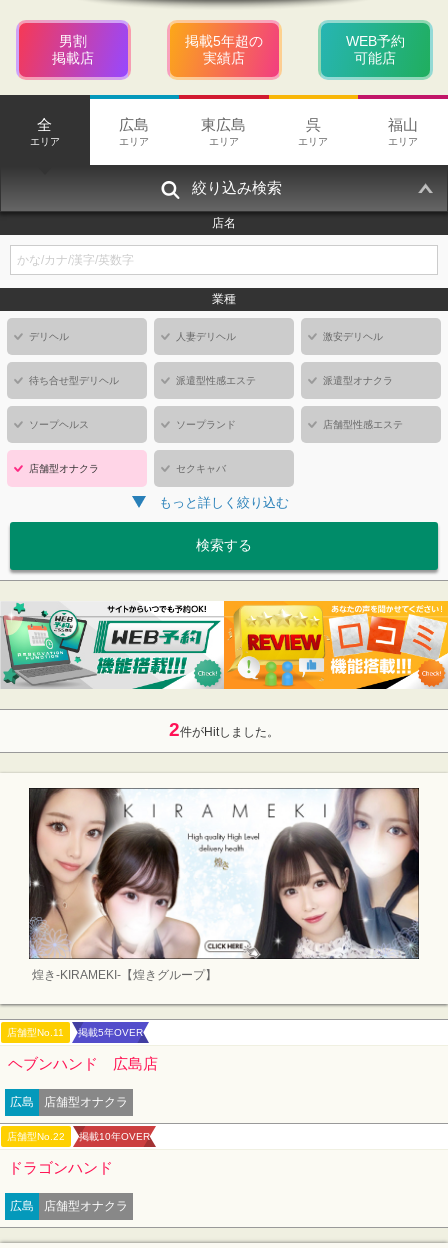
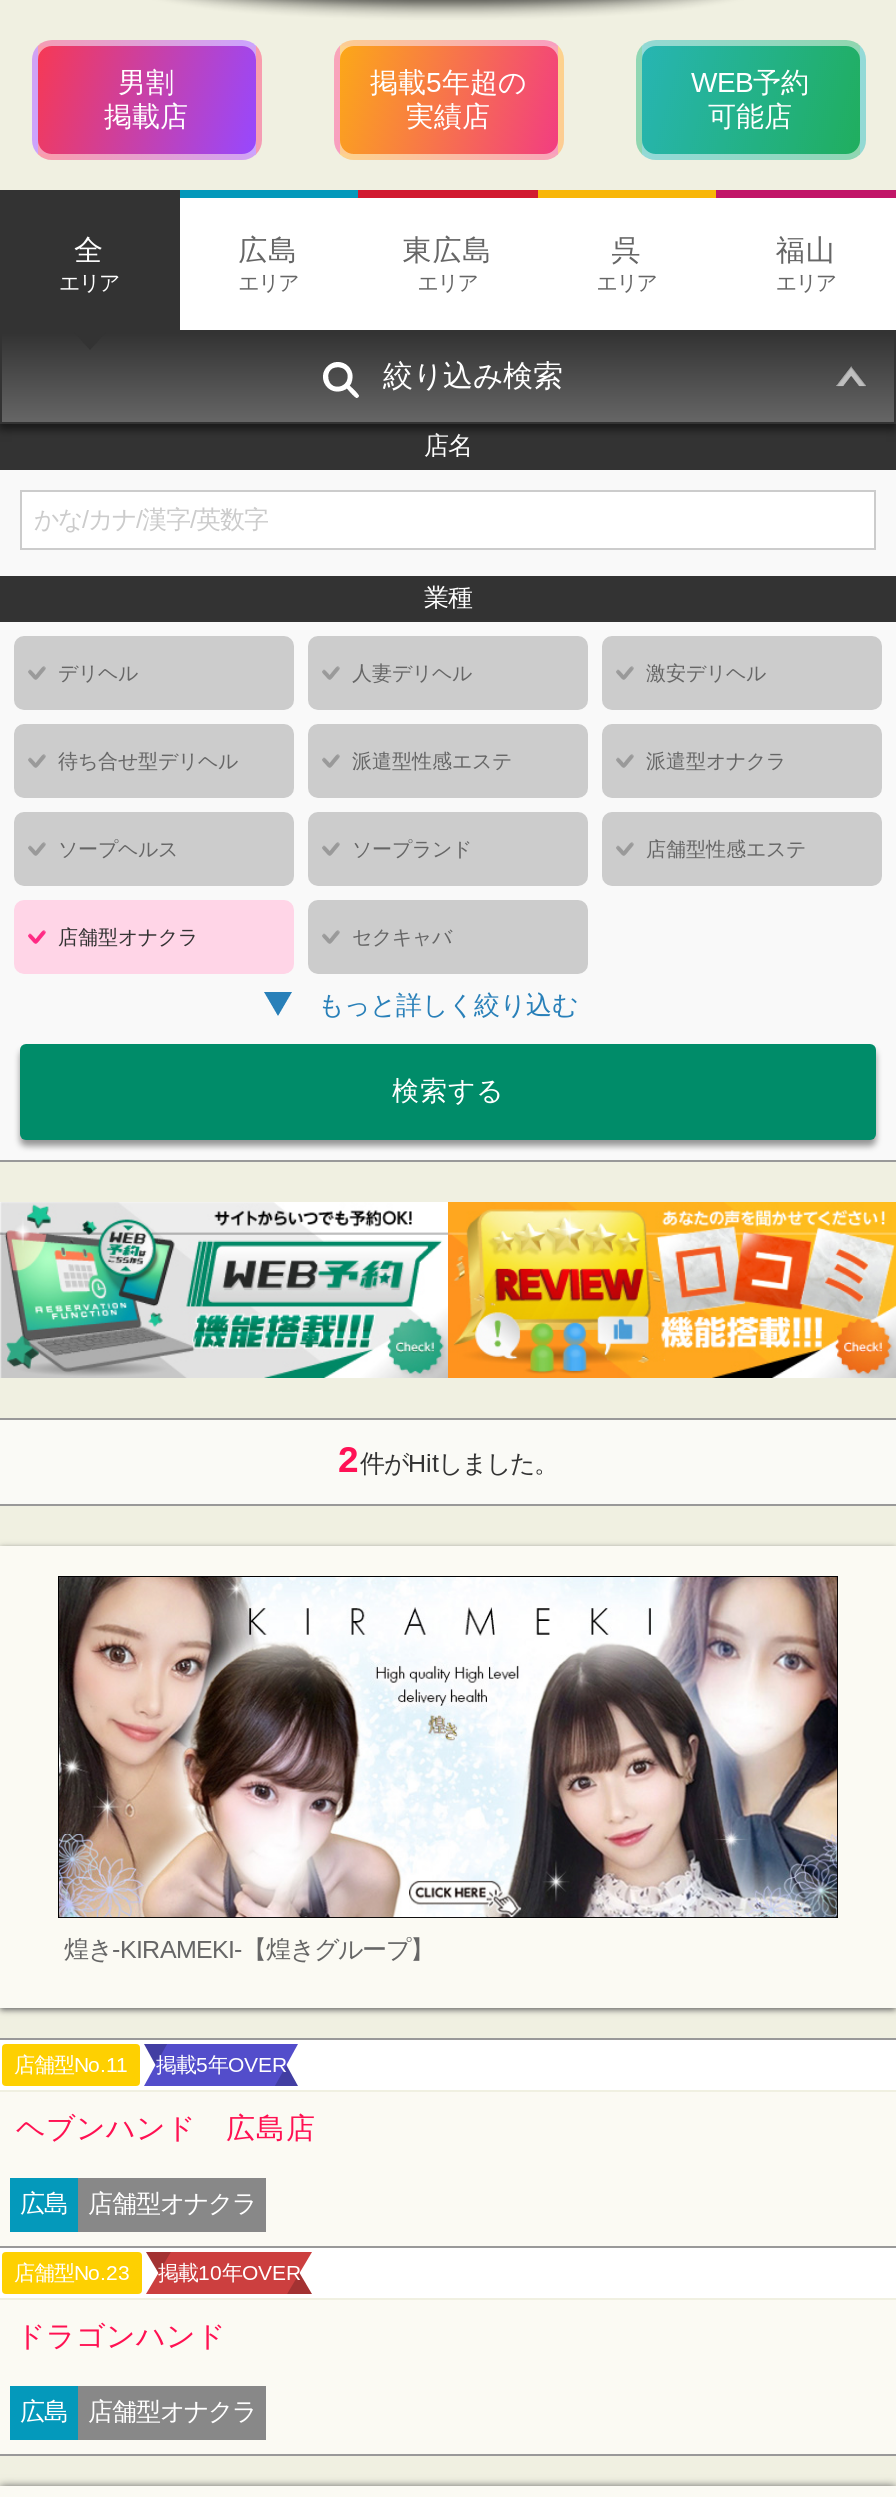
[7,1131,150,1142] 店舗型No.22 掲載10年OVER -> [14,2262,300,2284] 店舗型No.23 掲載10年OVER

